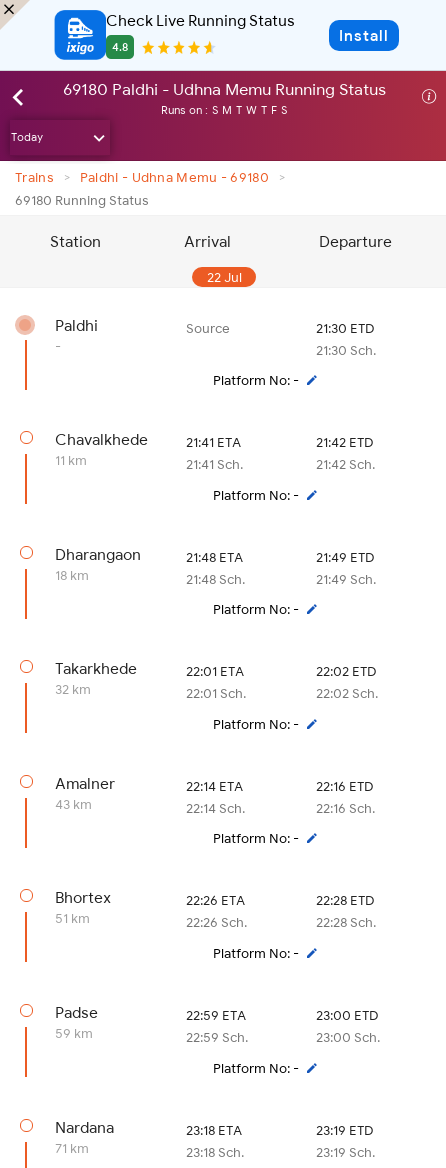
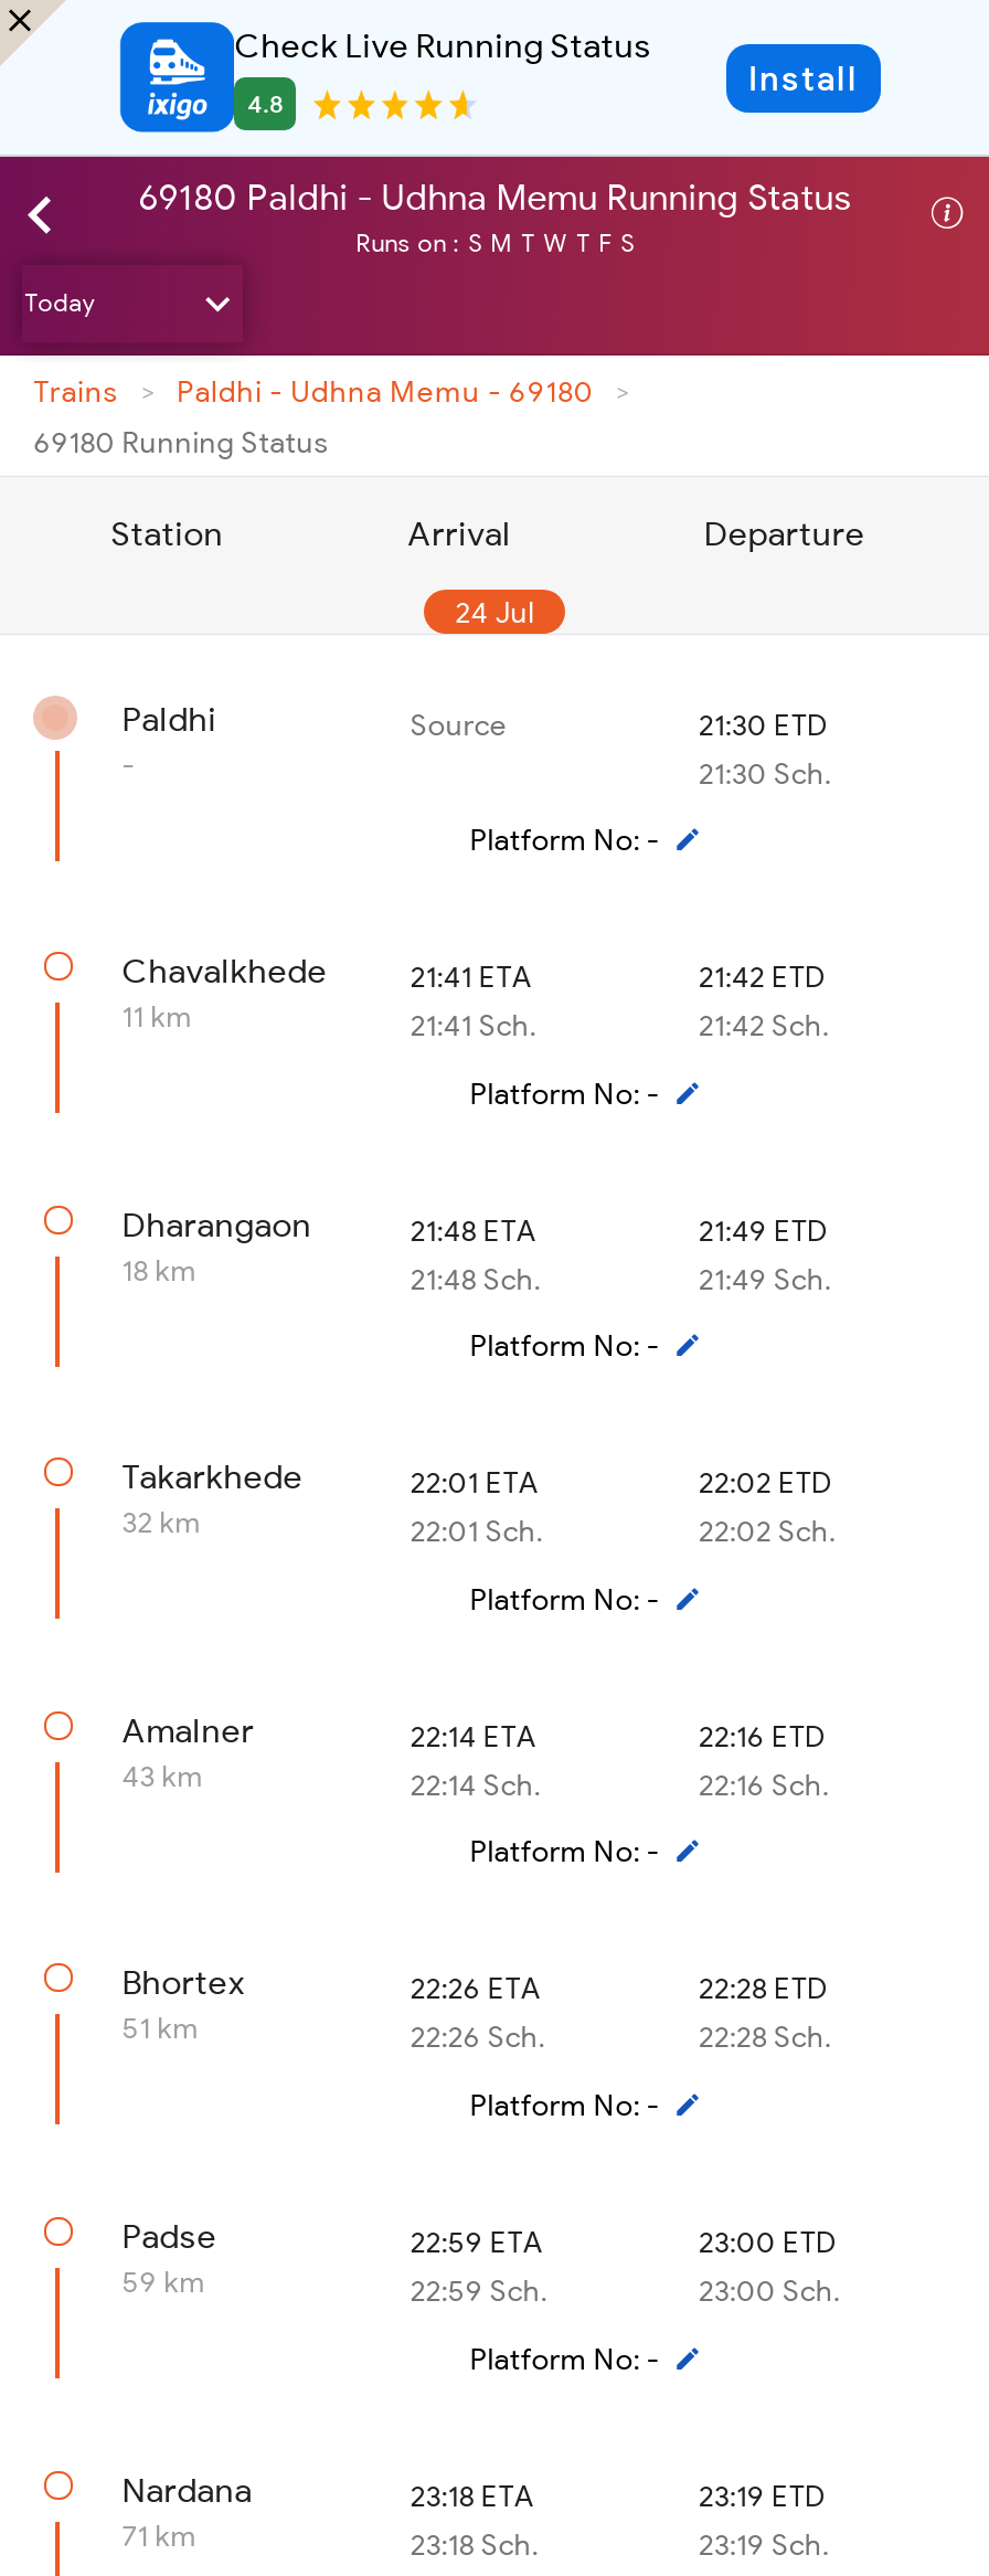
[206,269,241,285] 22 Jul -> [455,594,534,629] 24 Jul

